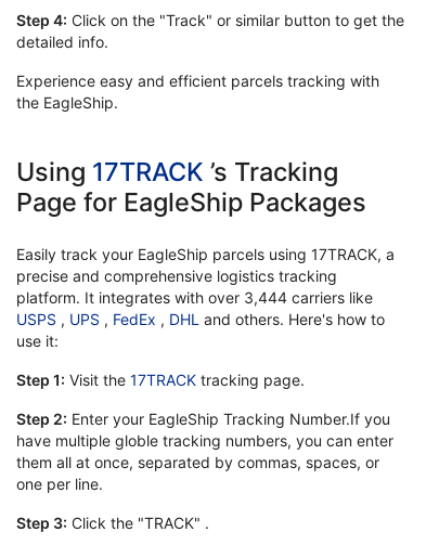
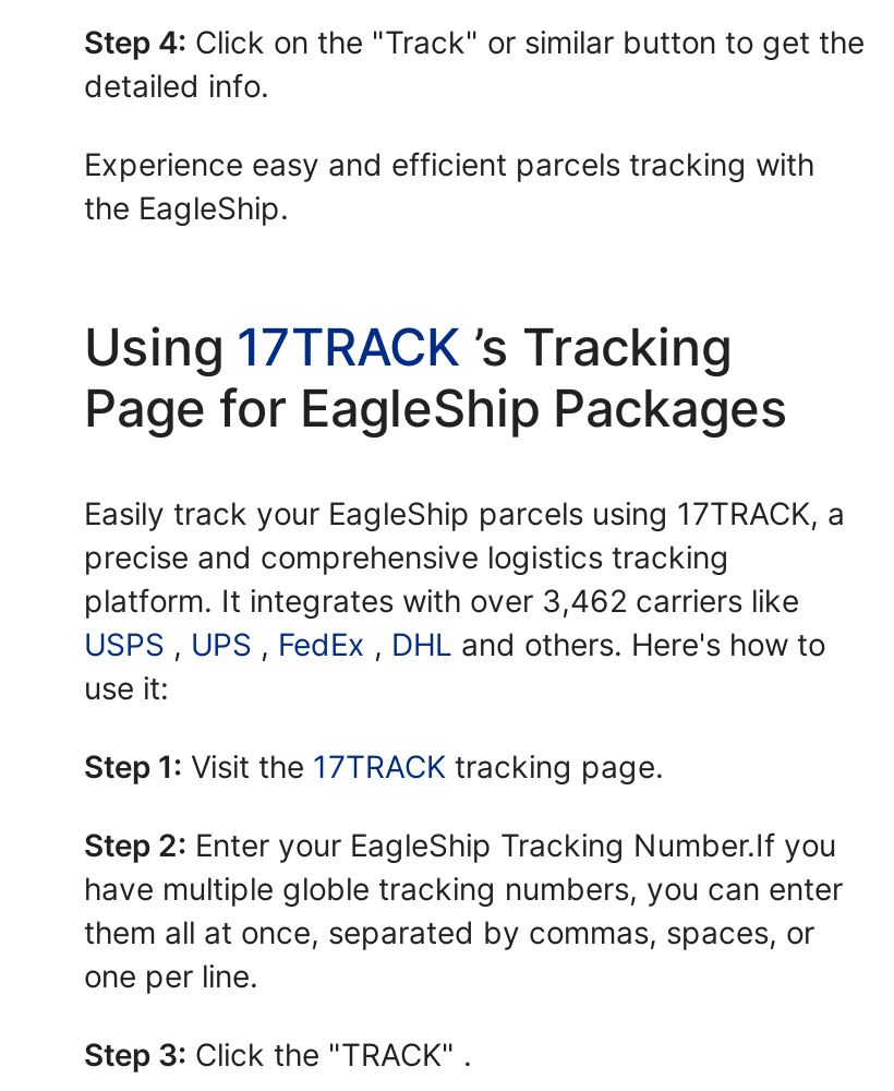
[16,288,373,307] platform. It integrates with over 3,444 carriers like -> [84,582,799,619] platform. It integrates with over 3,462 carriers like

